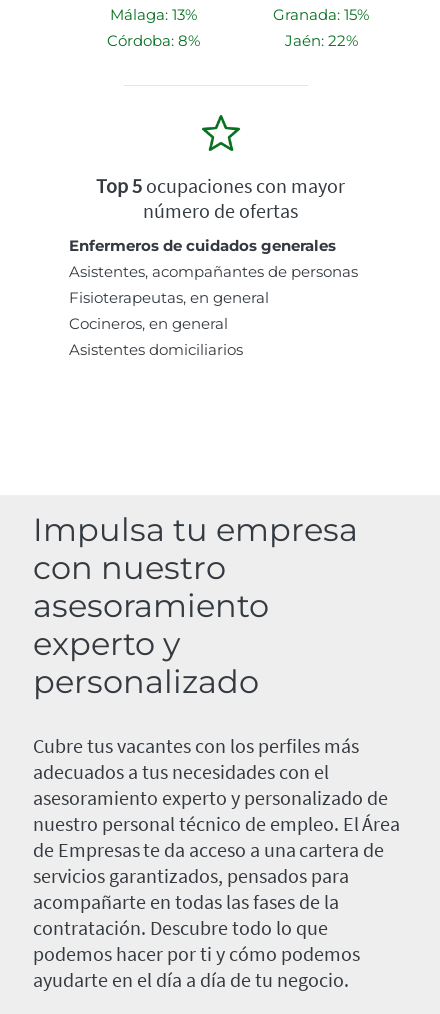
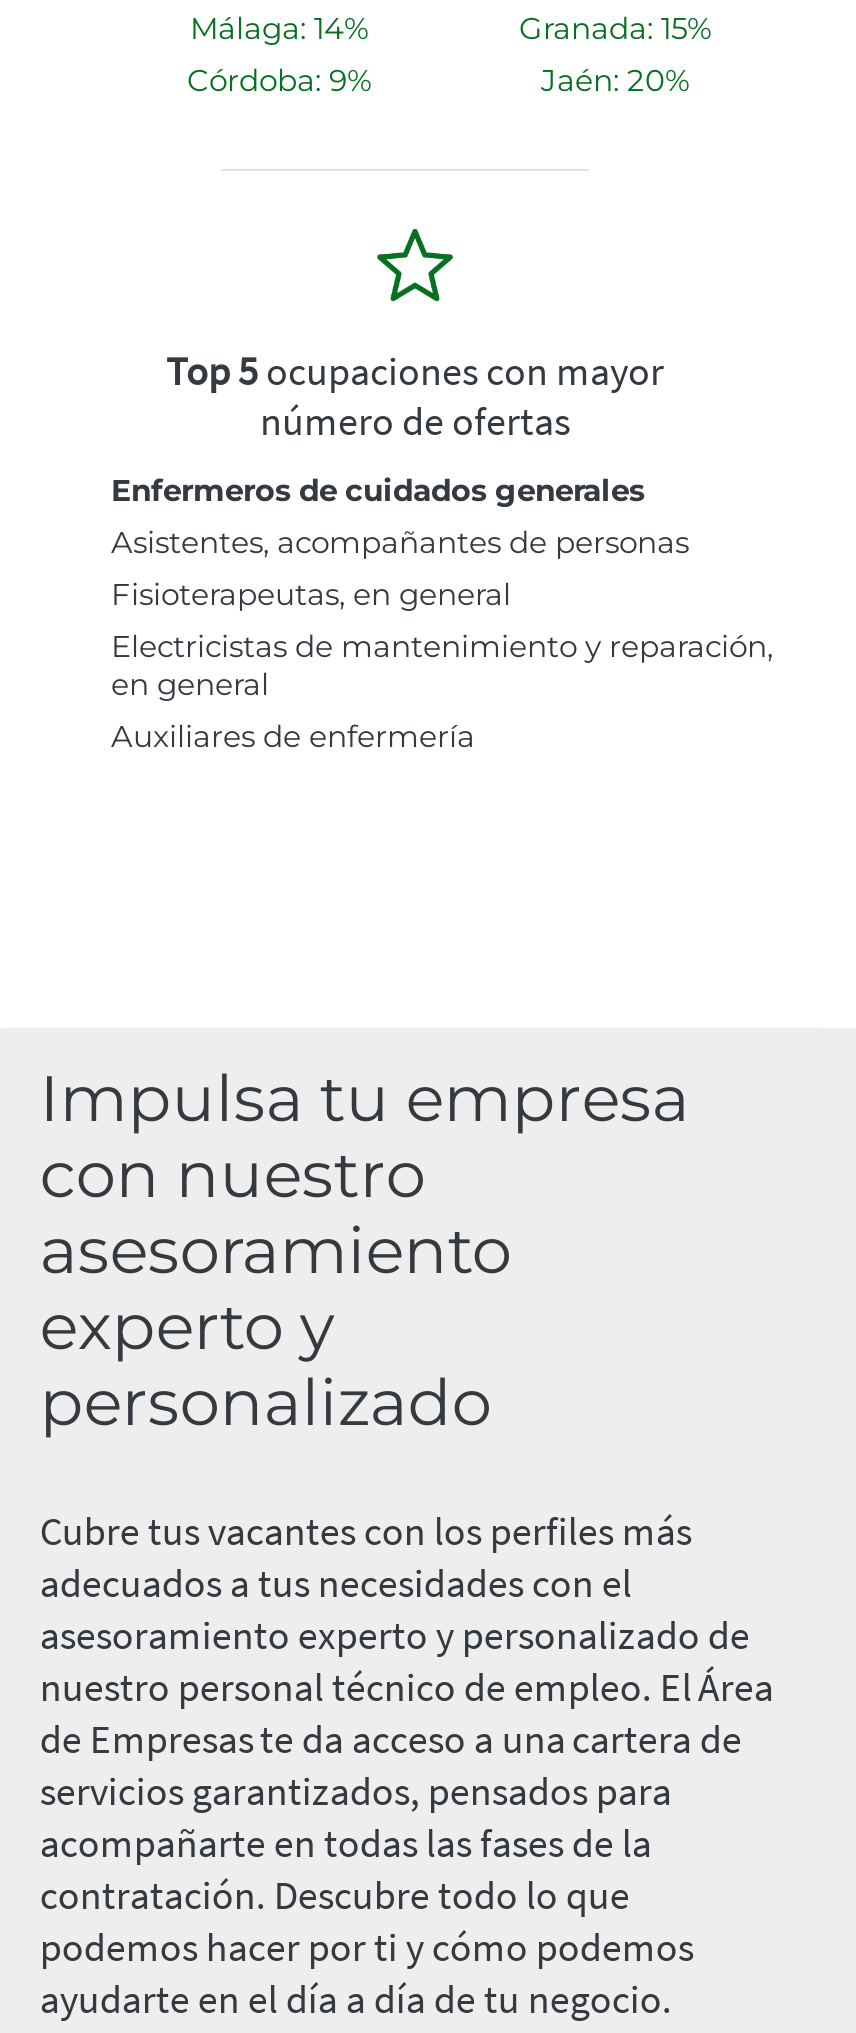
[109,5,196,24] Málaga: 13% -> [190,9,368,47] Málaga: 14%
[106,31,199,50] Córdoba: 8% -> [187,61,371,99] Córdoba: 9%
[284,31,357,50] Jaén: 22% -> [541,61,689,99] Jaén: 20%
[69,314,243,359] Cocineros, en general | Asistentes domiciliarios -> [111,627,773,755] Electricistas de mantenimiento y reparación, | en general | Auxiliares de enfermería

